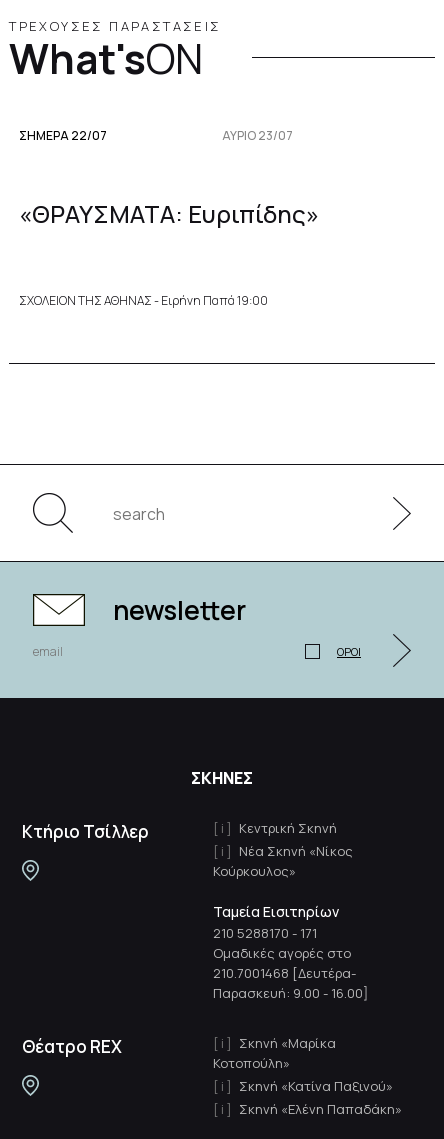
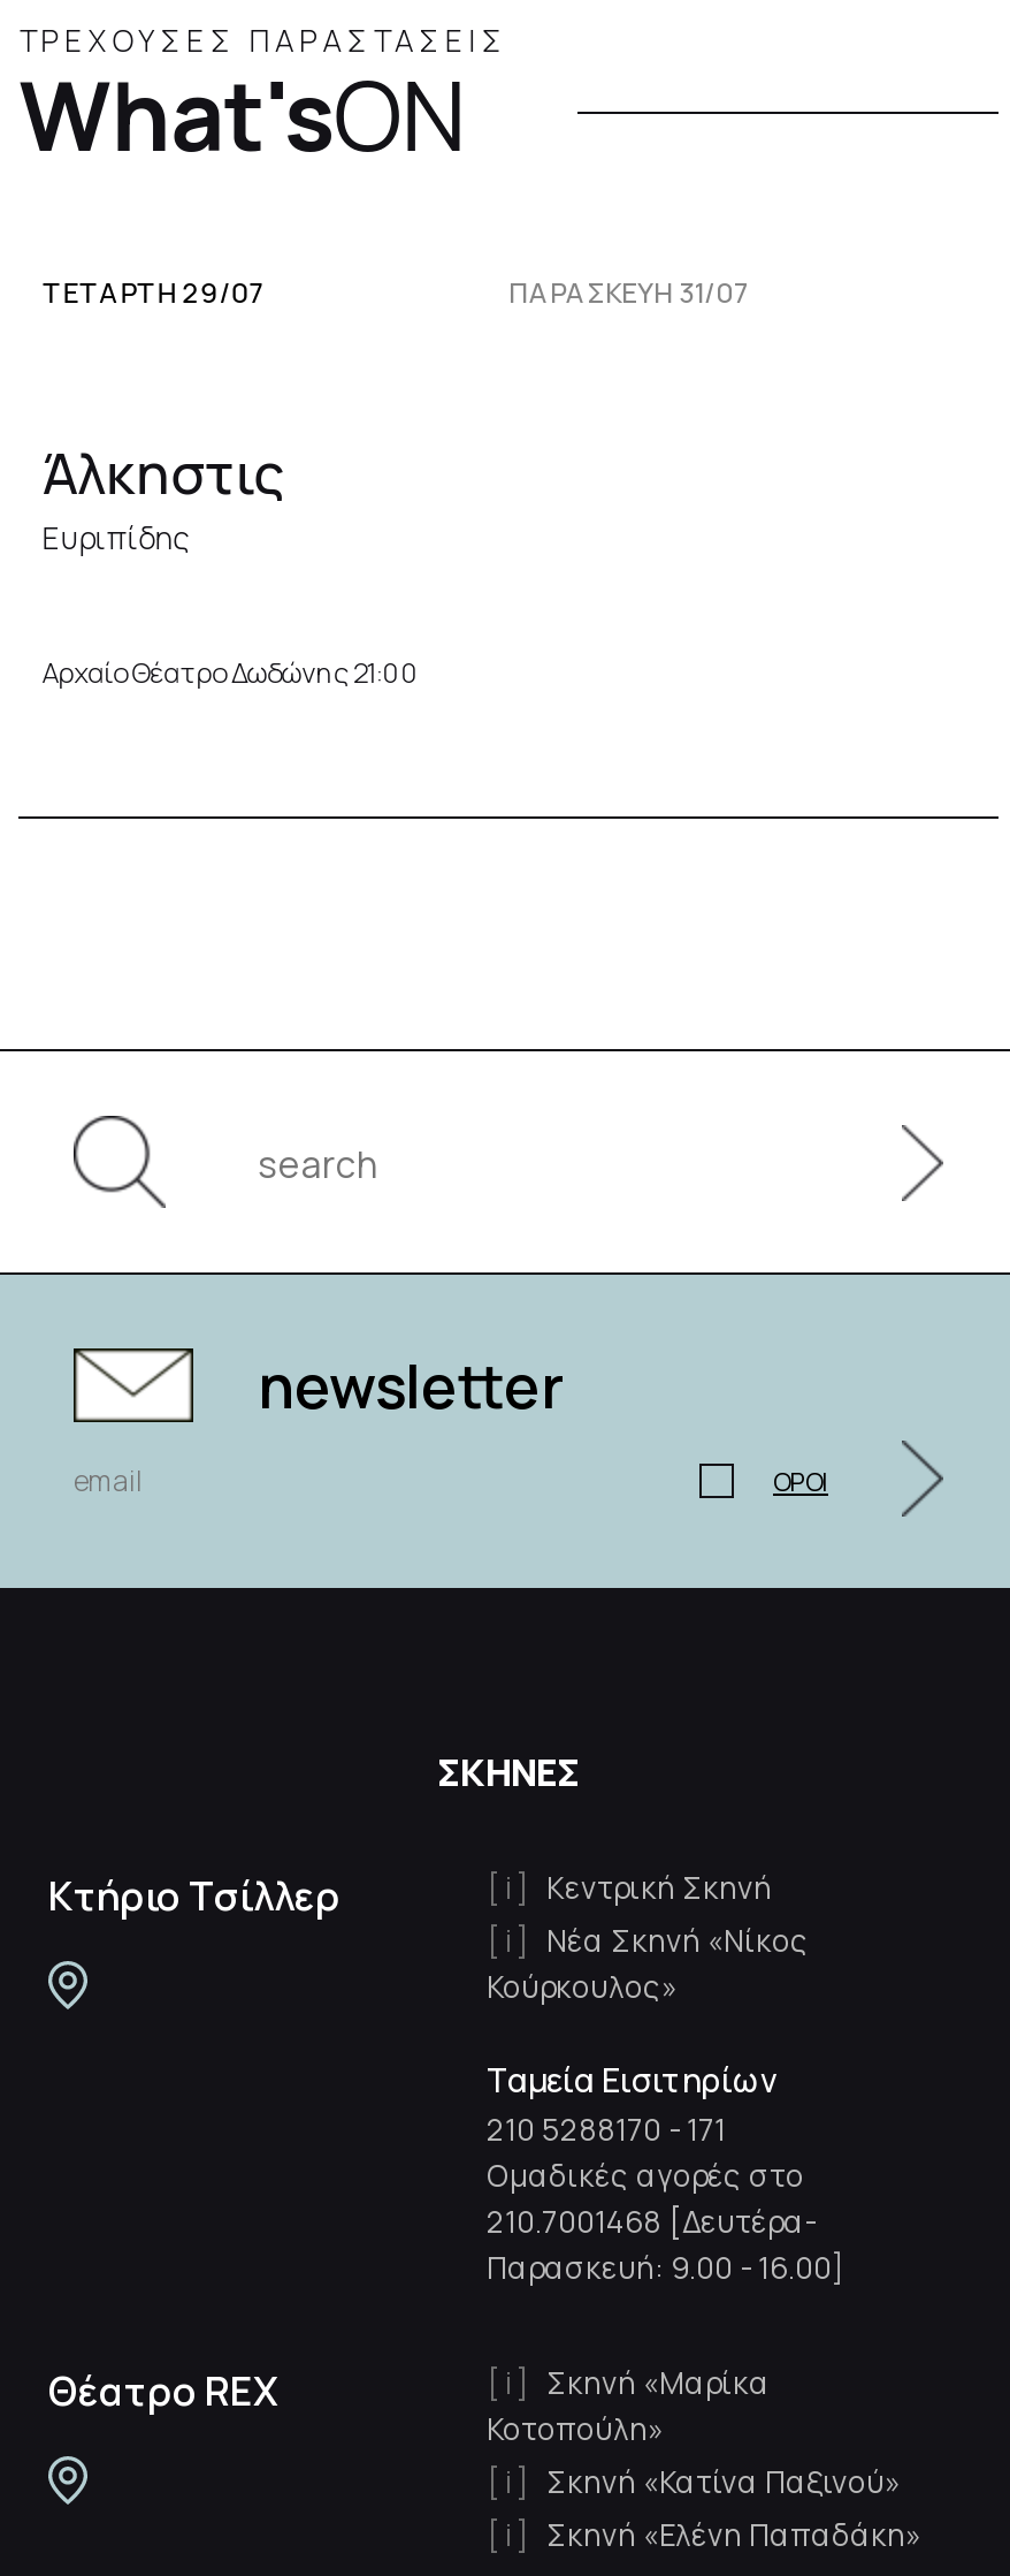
[19,127,293,144] ΣΗΜΕΡΑ 22/07 | ΑΥΡΙΟ 23/07 -> [42,273,750,313] ΤΕΤΆΡΤΗ 29/07 | ΠΑΡΑΣΚΕΥΉ 31/07
[19,197,319,230] «ΘΡΑΥΣΜΑΤΑ: Ευριπίδης» -> [42,435,286,559] Άλκηστις | Ευριπίδης
[19,292,268,309] ΣΧΟΛΕΙΟΝ ΤΗΣ ΑΘΗΝΑΣ - Ειρήνη Παπά 19:00 -> [42,653,419,693] Αρχαίο Θέατρο Δωδώνης 21:00

